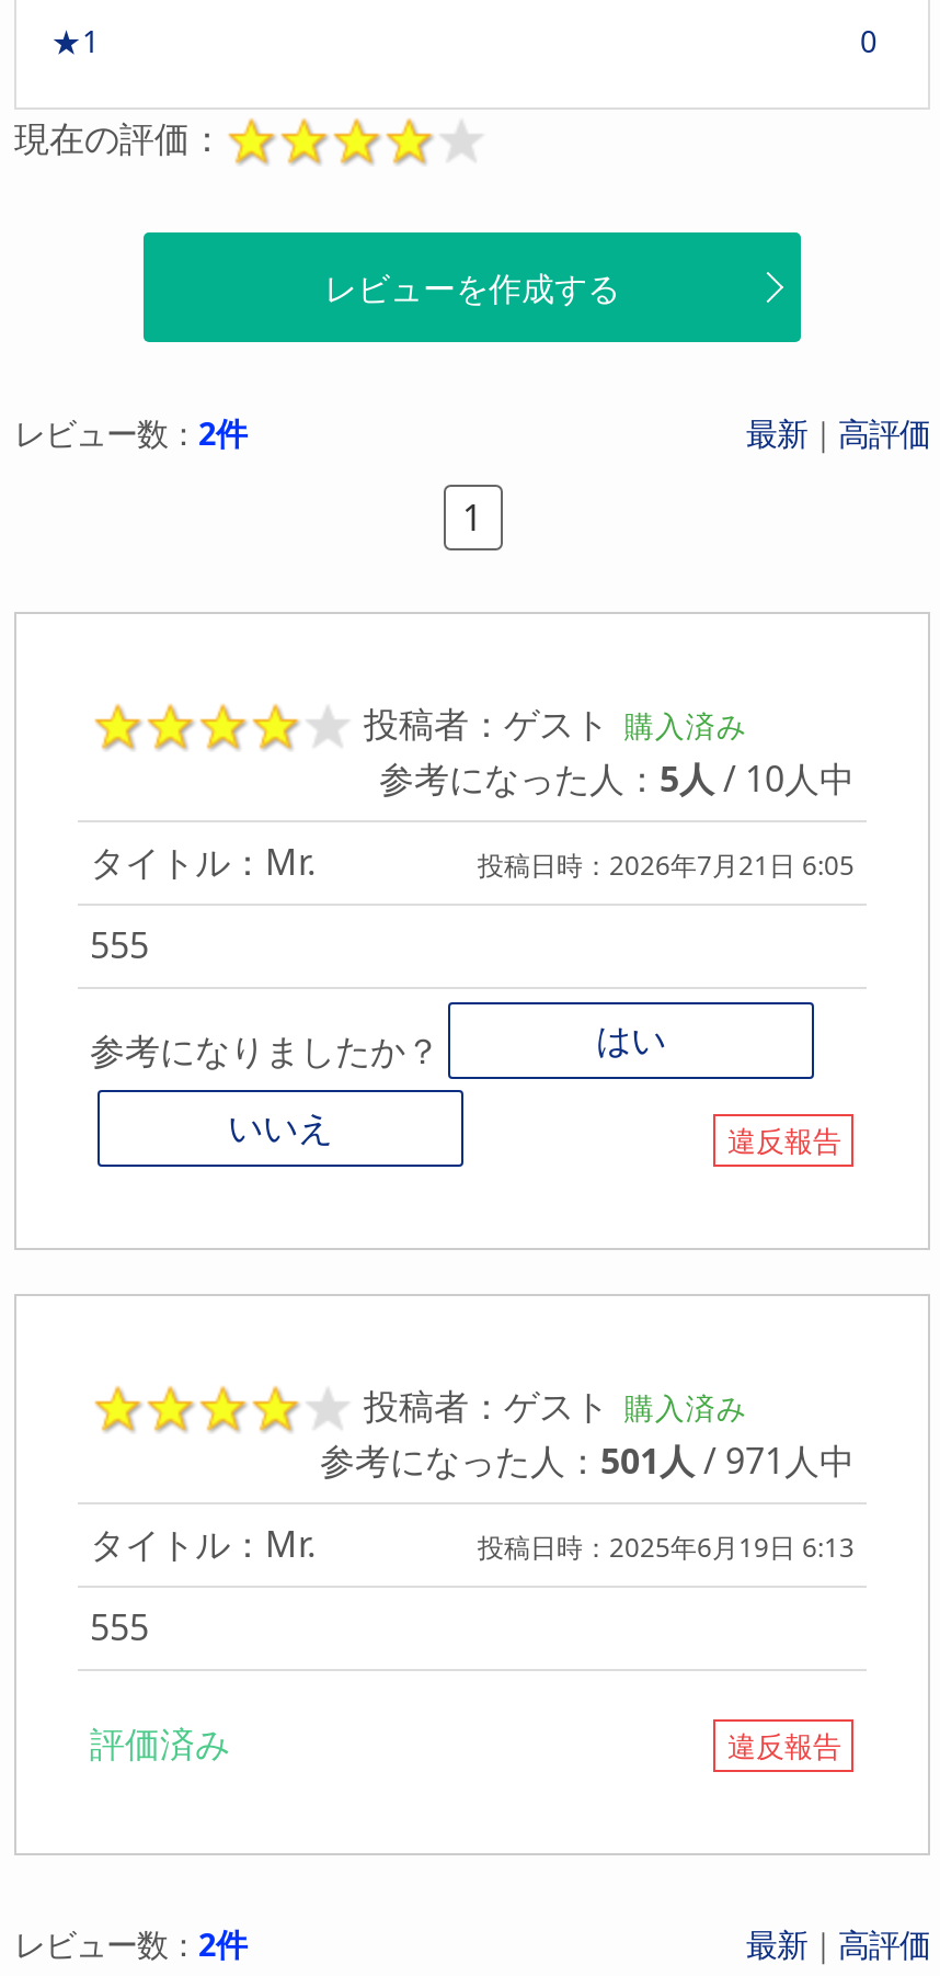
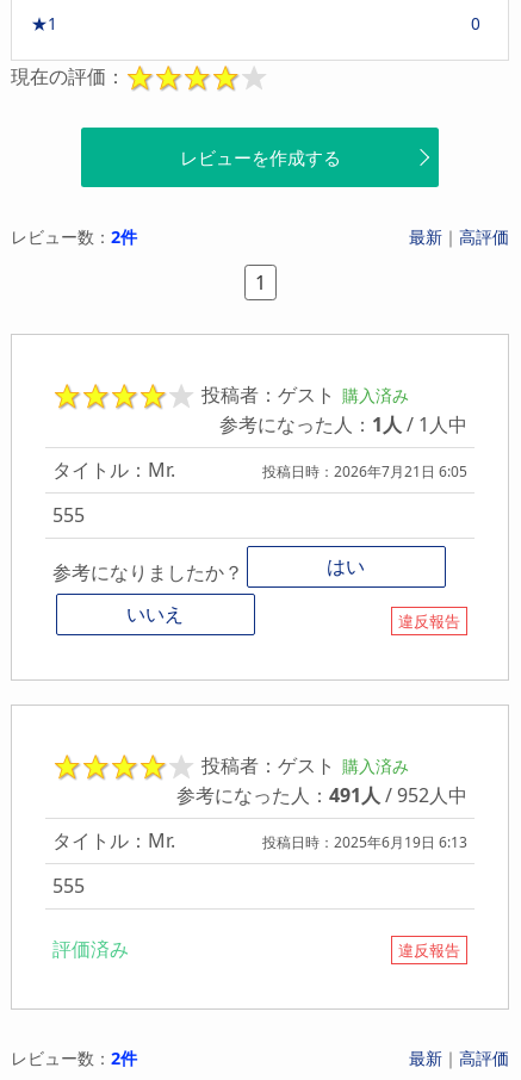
[379,754,855,802] 参考になった人：5人/ 10人中 -> [220,411,468,437] 参考になった人：1人/ 1人中
[320,1436,855,1484] 参考になった人：501人/ 971人中 -> [177,782,468,808] 参考になった人：491人/ 952人中

